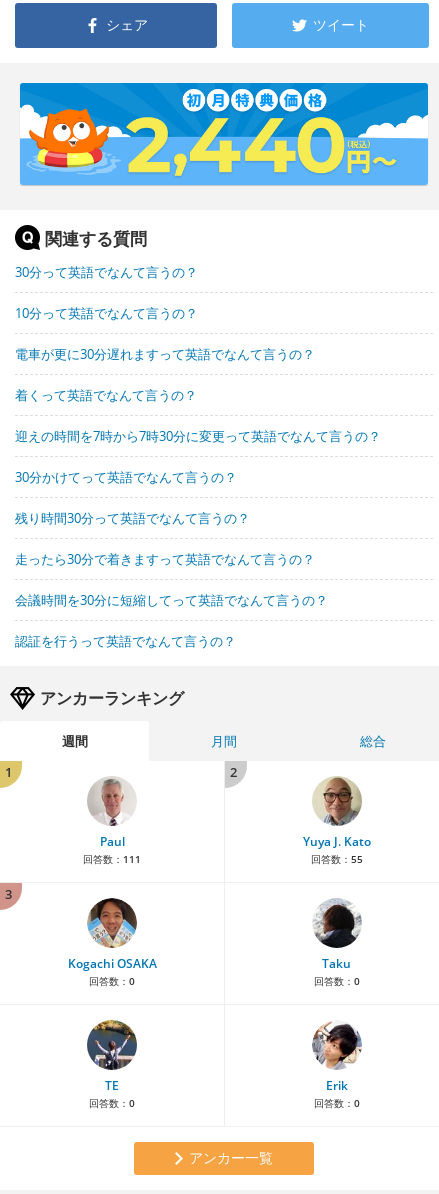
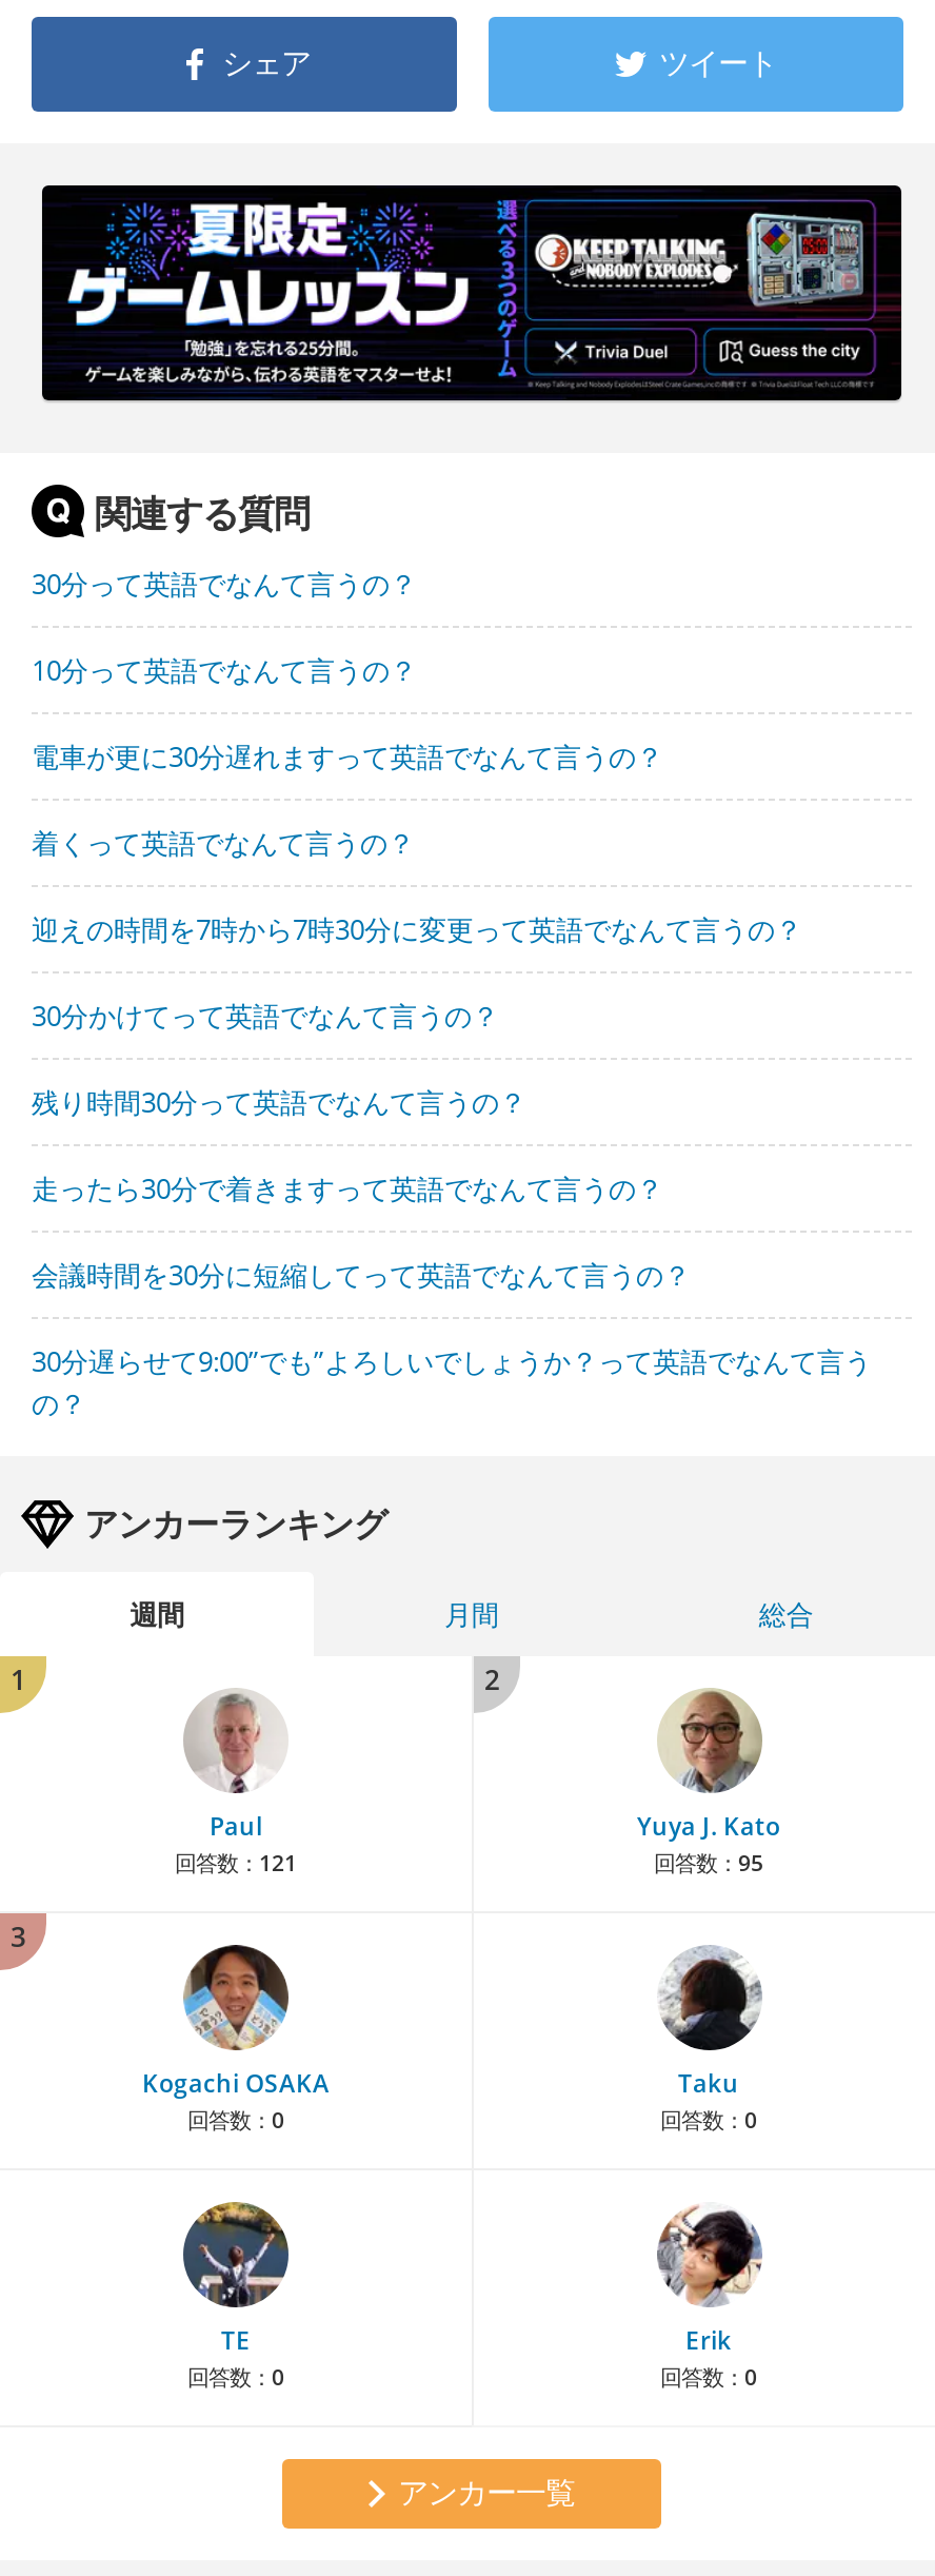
[19,82,429,186] [image] -> [40,183,903,402] [image]
[15,632,236,650] 認証を行うって英語でなんて言うの？ -> [32,1342,872,1422] 30分遅らせて9:00”でも”よろしいでしょうか？って英語でなんて言う | の？
[83,852,141,866] 回答数：111 -> [175,1848,297,1877] 回答数：121
[310,852,362,866] 回答数：55 -> [654,1848,763,1877] 回答数：95

